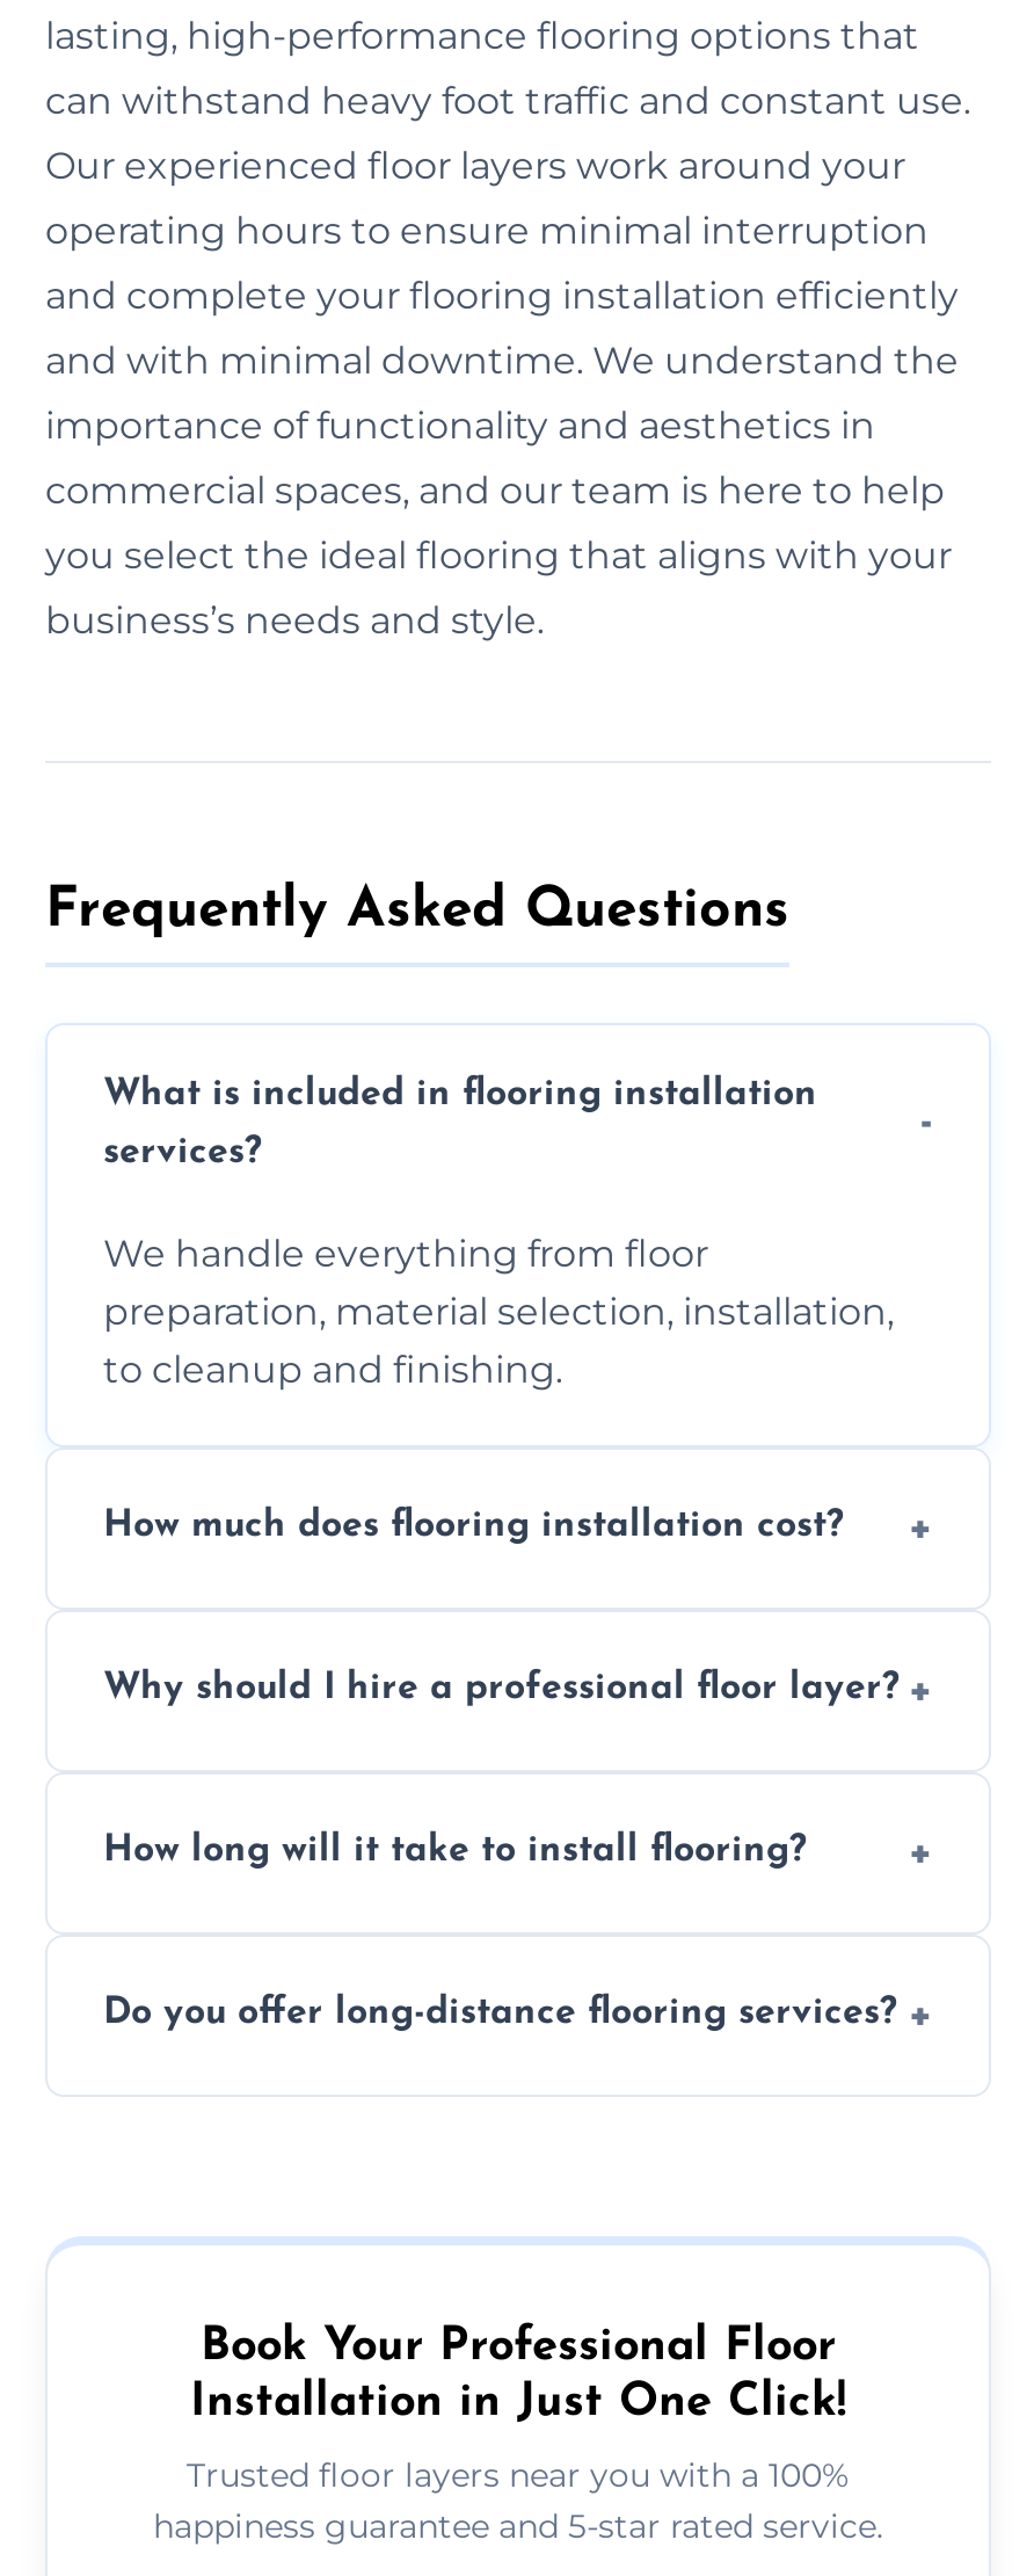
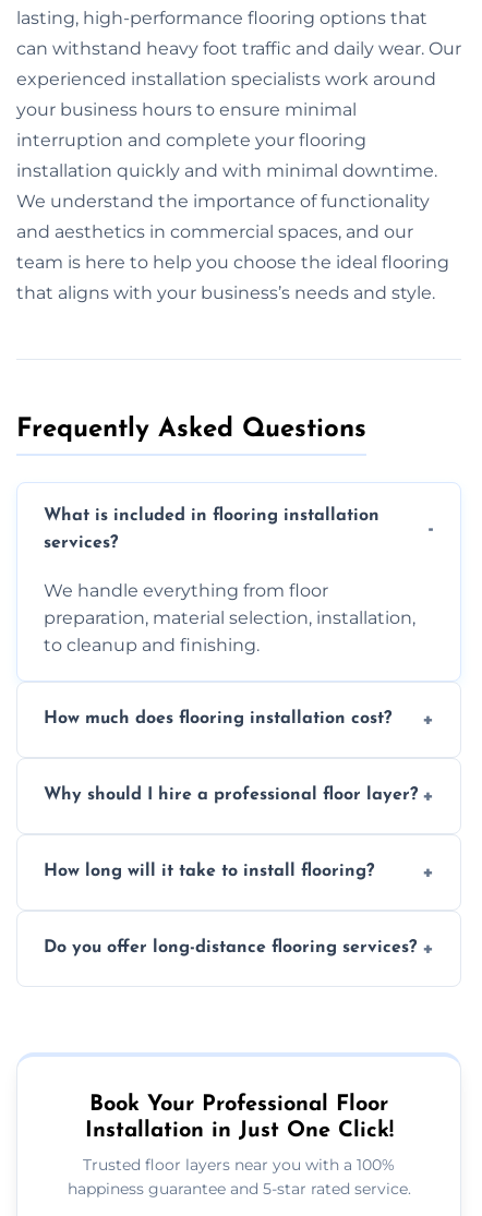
[45,78,970,122] can withstand heavy foot traffic and constant use. -> [16,38,461,59] can withstand heavy foot traffic and daily wear. Our
[45,143,905,187] Our experienced floor layers work around your -> [16,68,436,89] experienced installation specialists work around
[45,208,929,252] operating hours to ensure minimal interruption -> [16,99,357,120] your business hours to ensure minimal
[45,273,959,317] and complete your flooring installation efficiently -> [16,129,366,150] interruption and complete your flooring
[45,338,959,382] and with minimal downtime. We understand the -> [16,160,437,181] installation quickly and with minimal downtime.
[45,403,875,447] importance of functionality and aesthetics in -> [16,191,430,211] We understand the importance of functionality
[45,468,945,512] commercial spaces, and our team is here to help -> [16,221,413,242] and aesthetics in commercial spaces, and our
[45,533,952,577] you select the ideal flooring that aligns with your -> [16,252,449,272] team is here to help you choose the ideal flooring
[45,598,544,642] business’s needs and style. -> [16,282,435,303] that aligns with your business’s needs and style.

